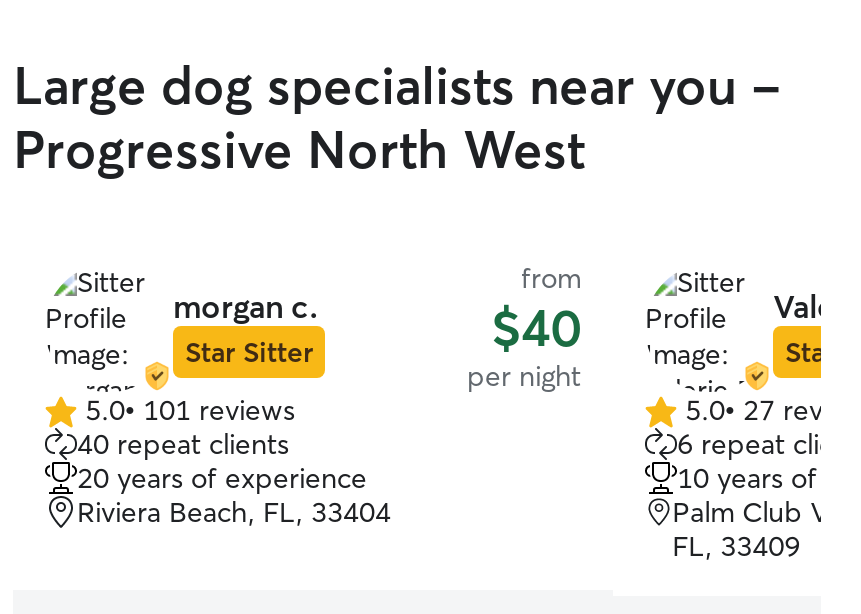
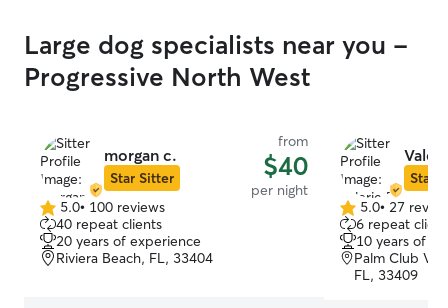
[85,392,295,428] 5.0• 101 reviews -> [60,198,165,216] 5.0• 100 reviews

